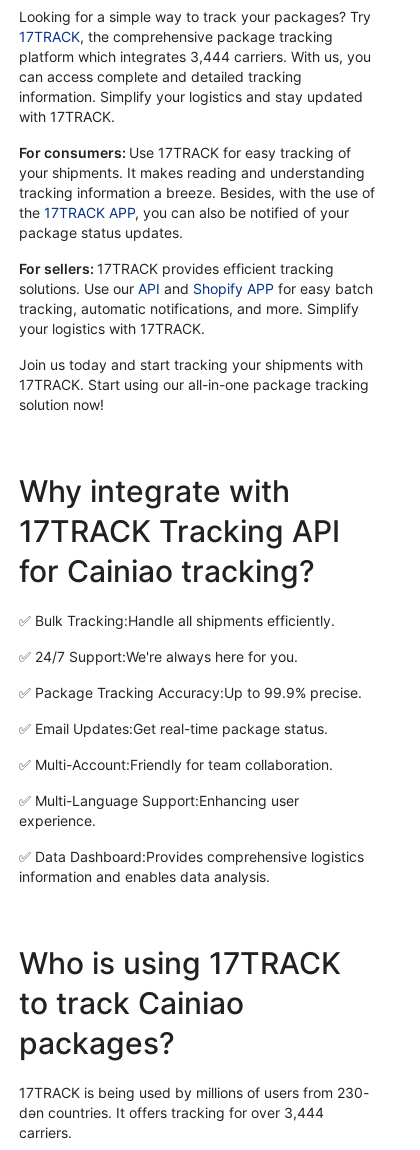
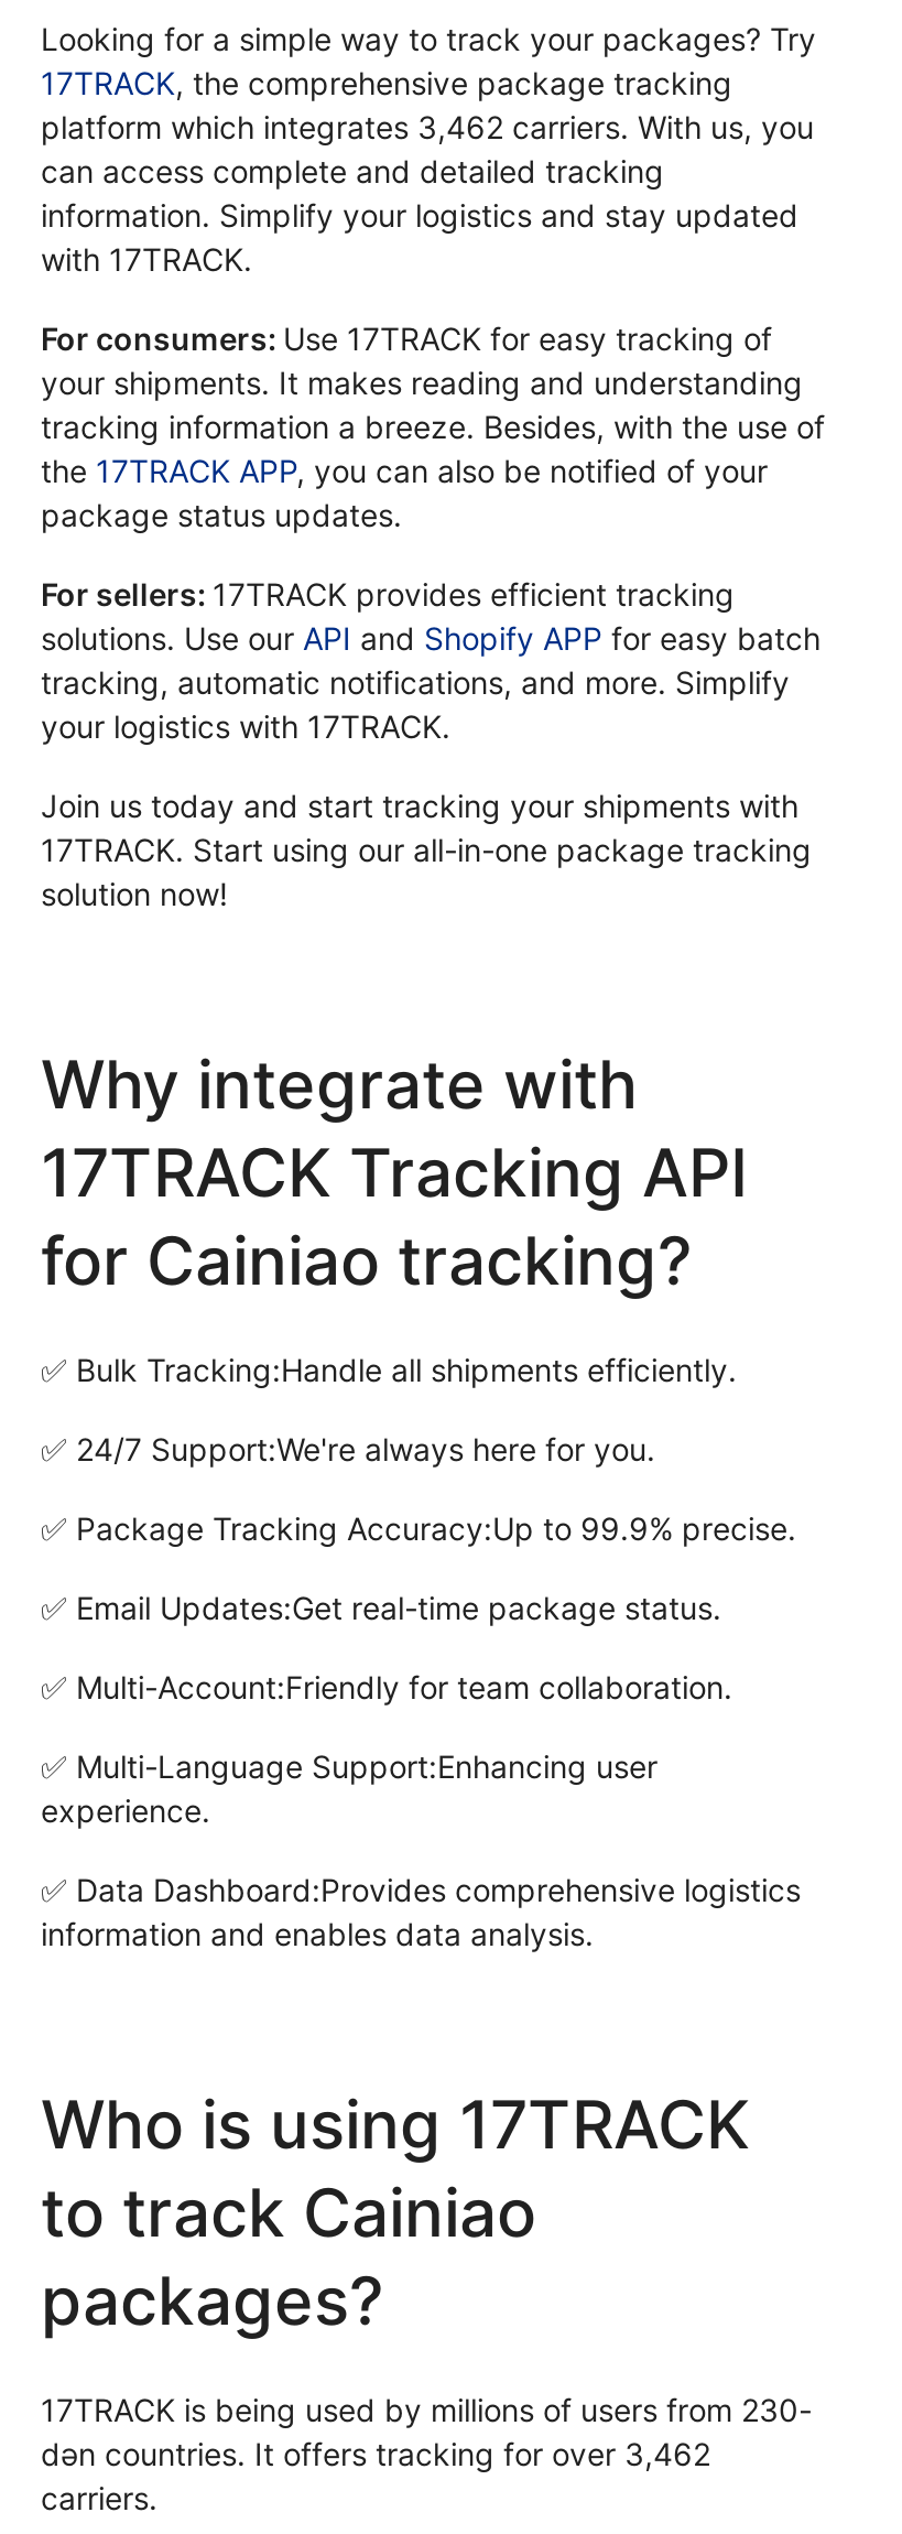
[19,48,371,65] platform which integrates 3,444 carriers. With us, you -> [41,109,814,146] platform which integrates 3,462 carriers. With us, you
[19,1104,324,1121] dən countries. It offers tracking for over 3,444 -> [41,2436,710,2473] dən countries. It offers tracking for over 3,462

